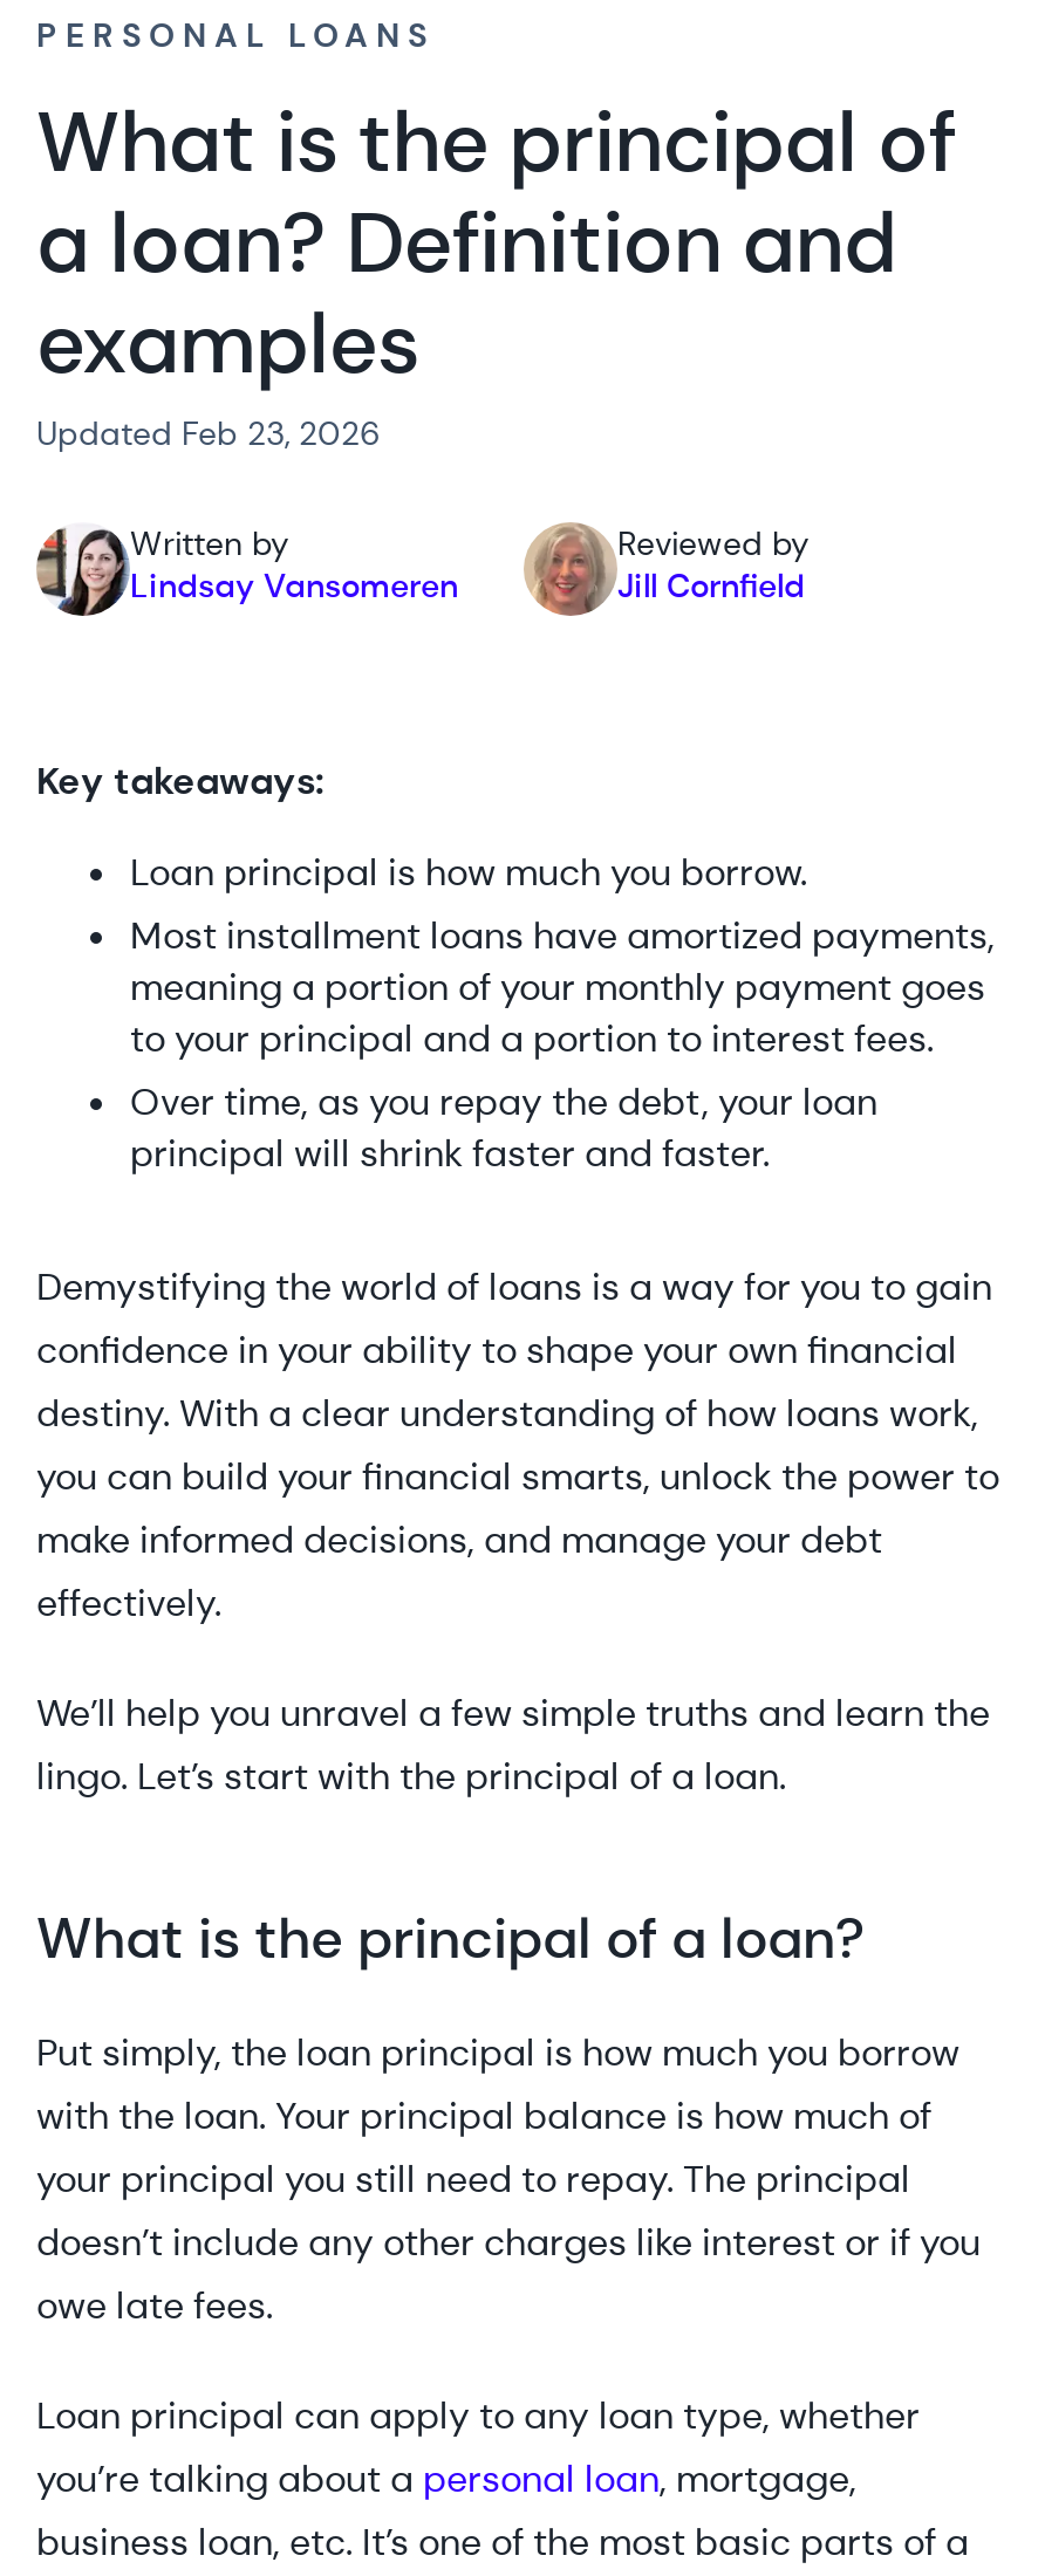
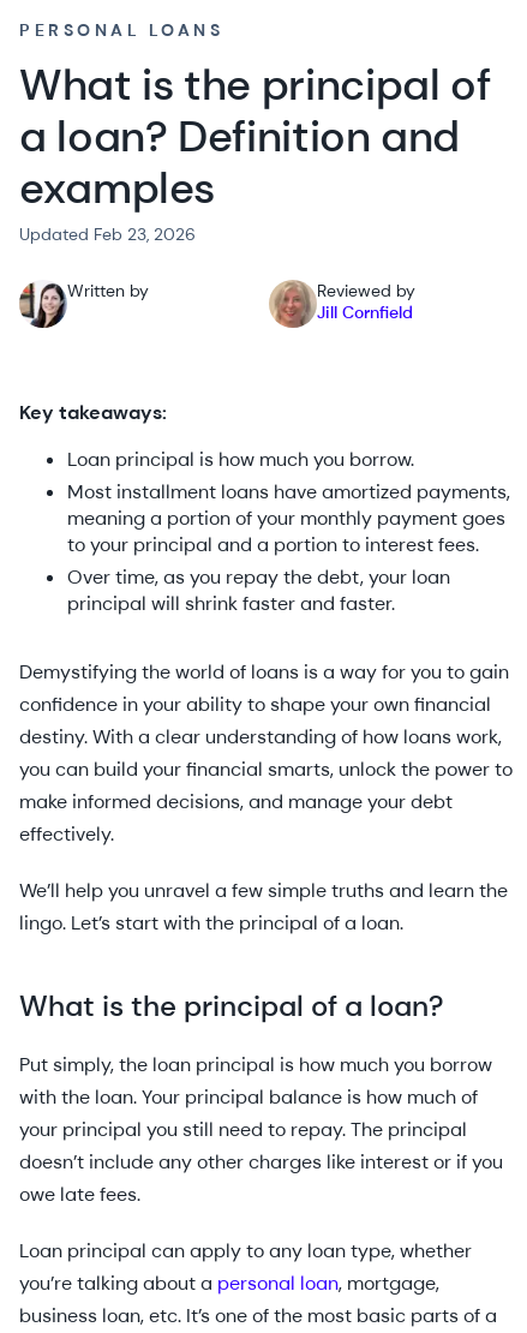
[130,565,458,607] Lindsay Vansomeren -> none

